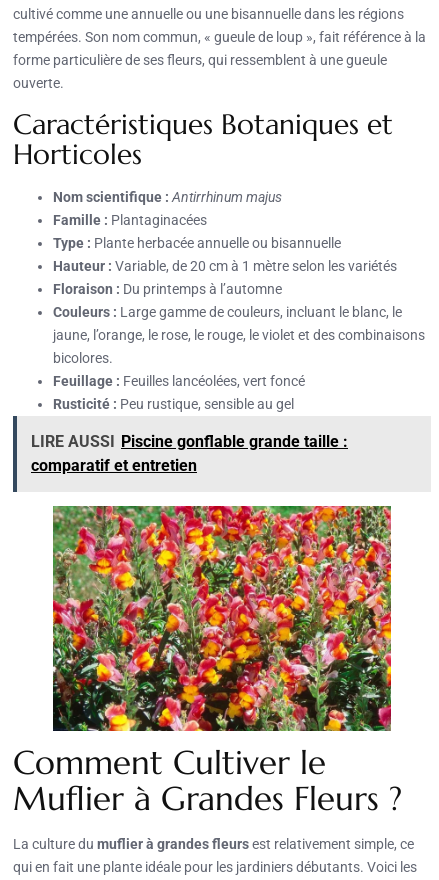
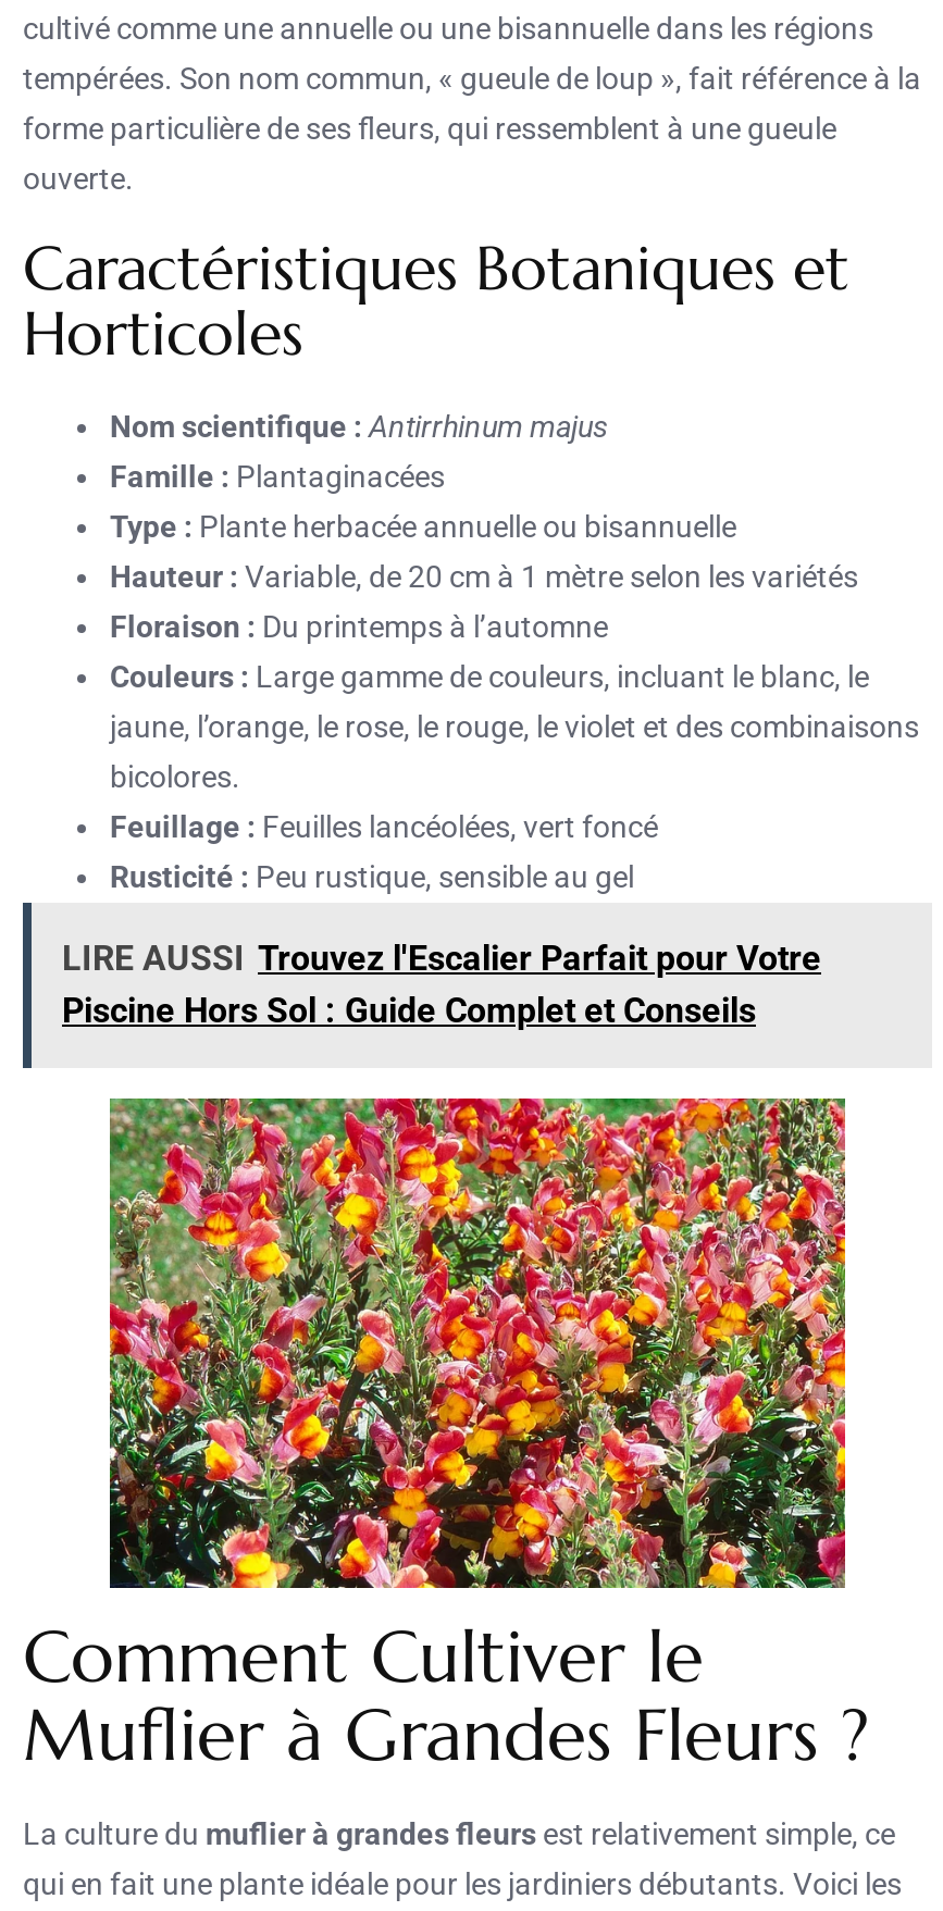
[31,432,348,475] LIRE AUSSI Piscine gonflable grande taille : | comparatif et entretien -> [62,937,821,1030] LIRE AUSSI Trouvez l'Escalier Parfait pour Votre | Piscine Hors Sol : Guide Complet et Conseils

